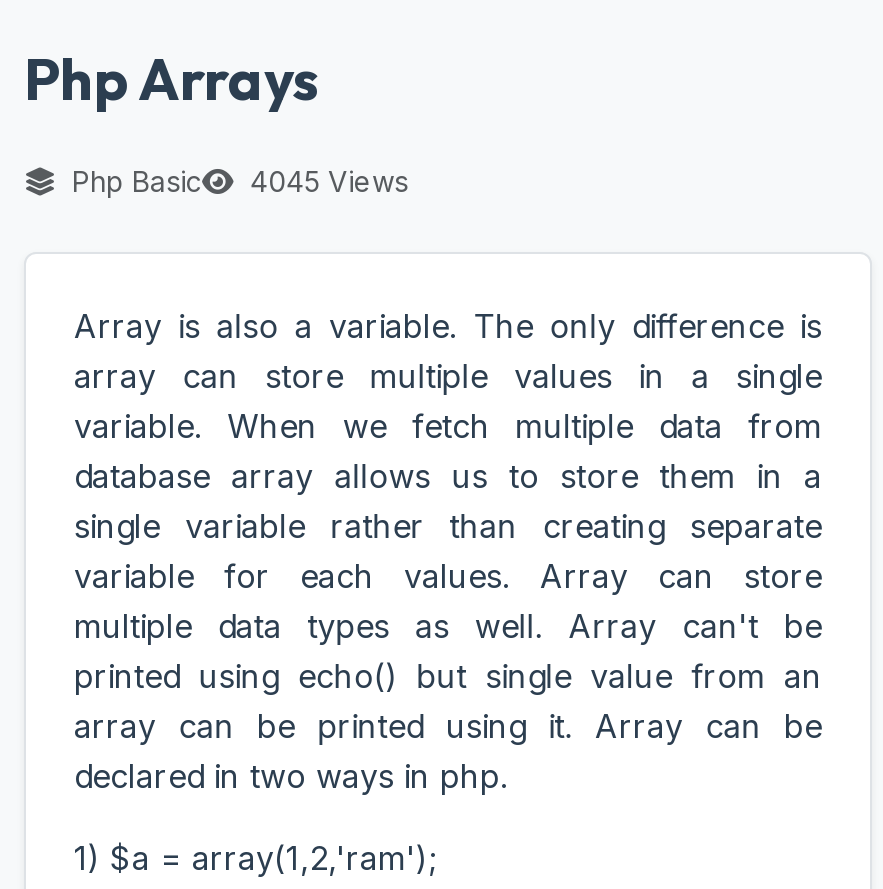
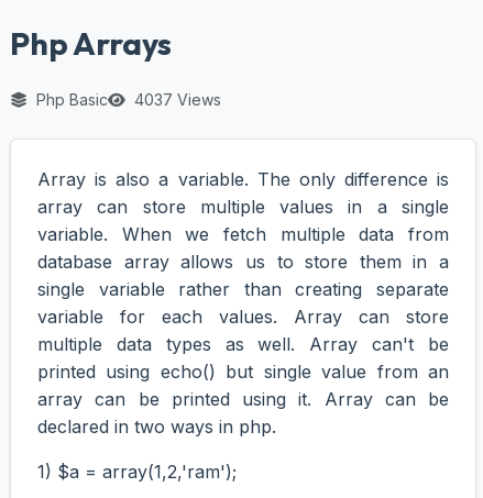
[64,164,408,198] Php Basic 4045 Views -> [32,90,221,109] Php Basic 4037 Views

